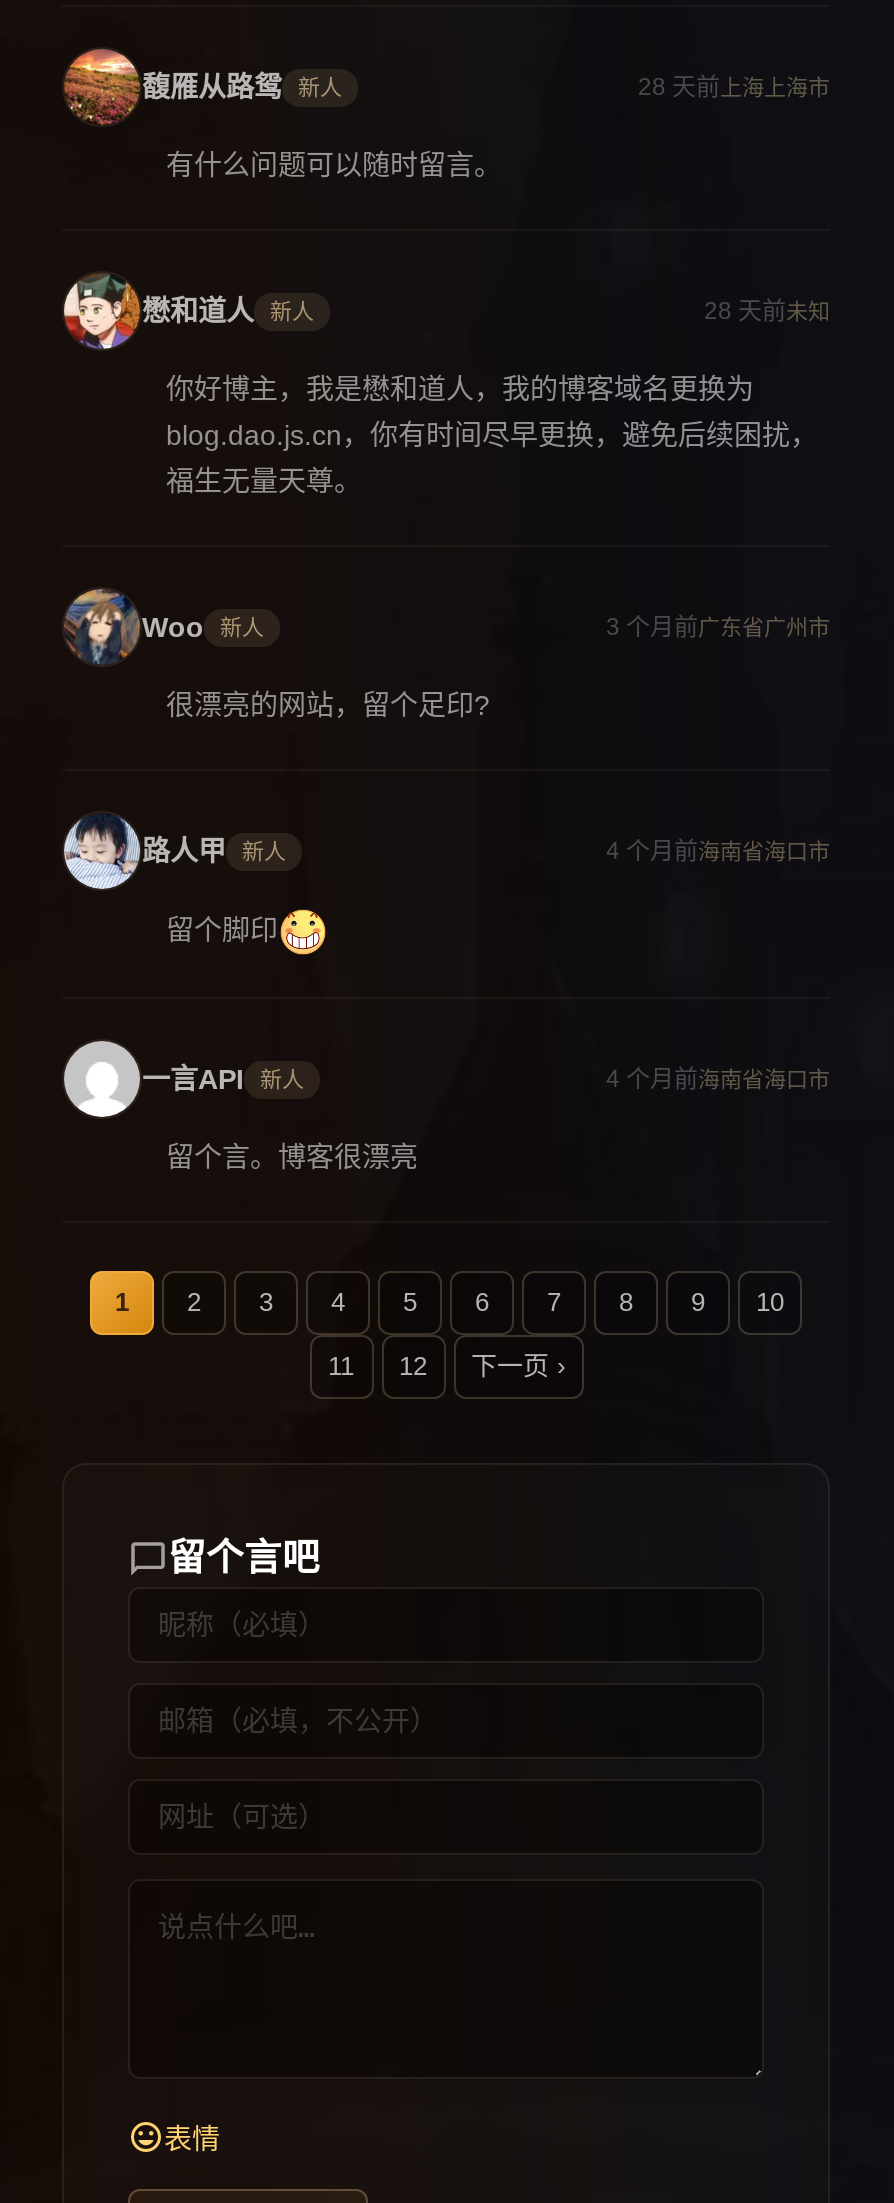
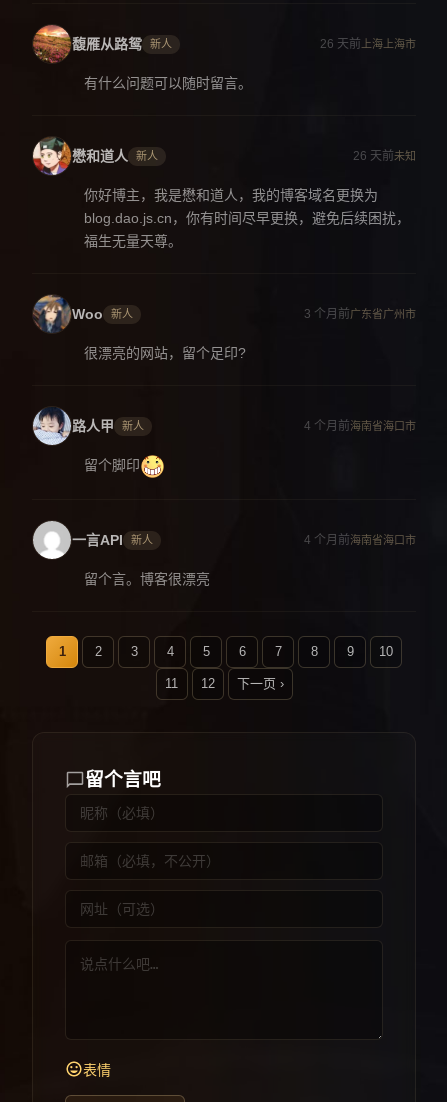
[638,72,830,100] 28 天前上海上海市 -> [320,36,416,50] 26 天前上海上海市
[704,296,830,324] 28 天前未知 -> [353,148,416,162] 26 天前未知

